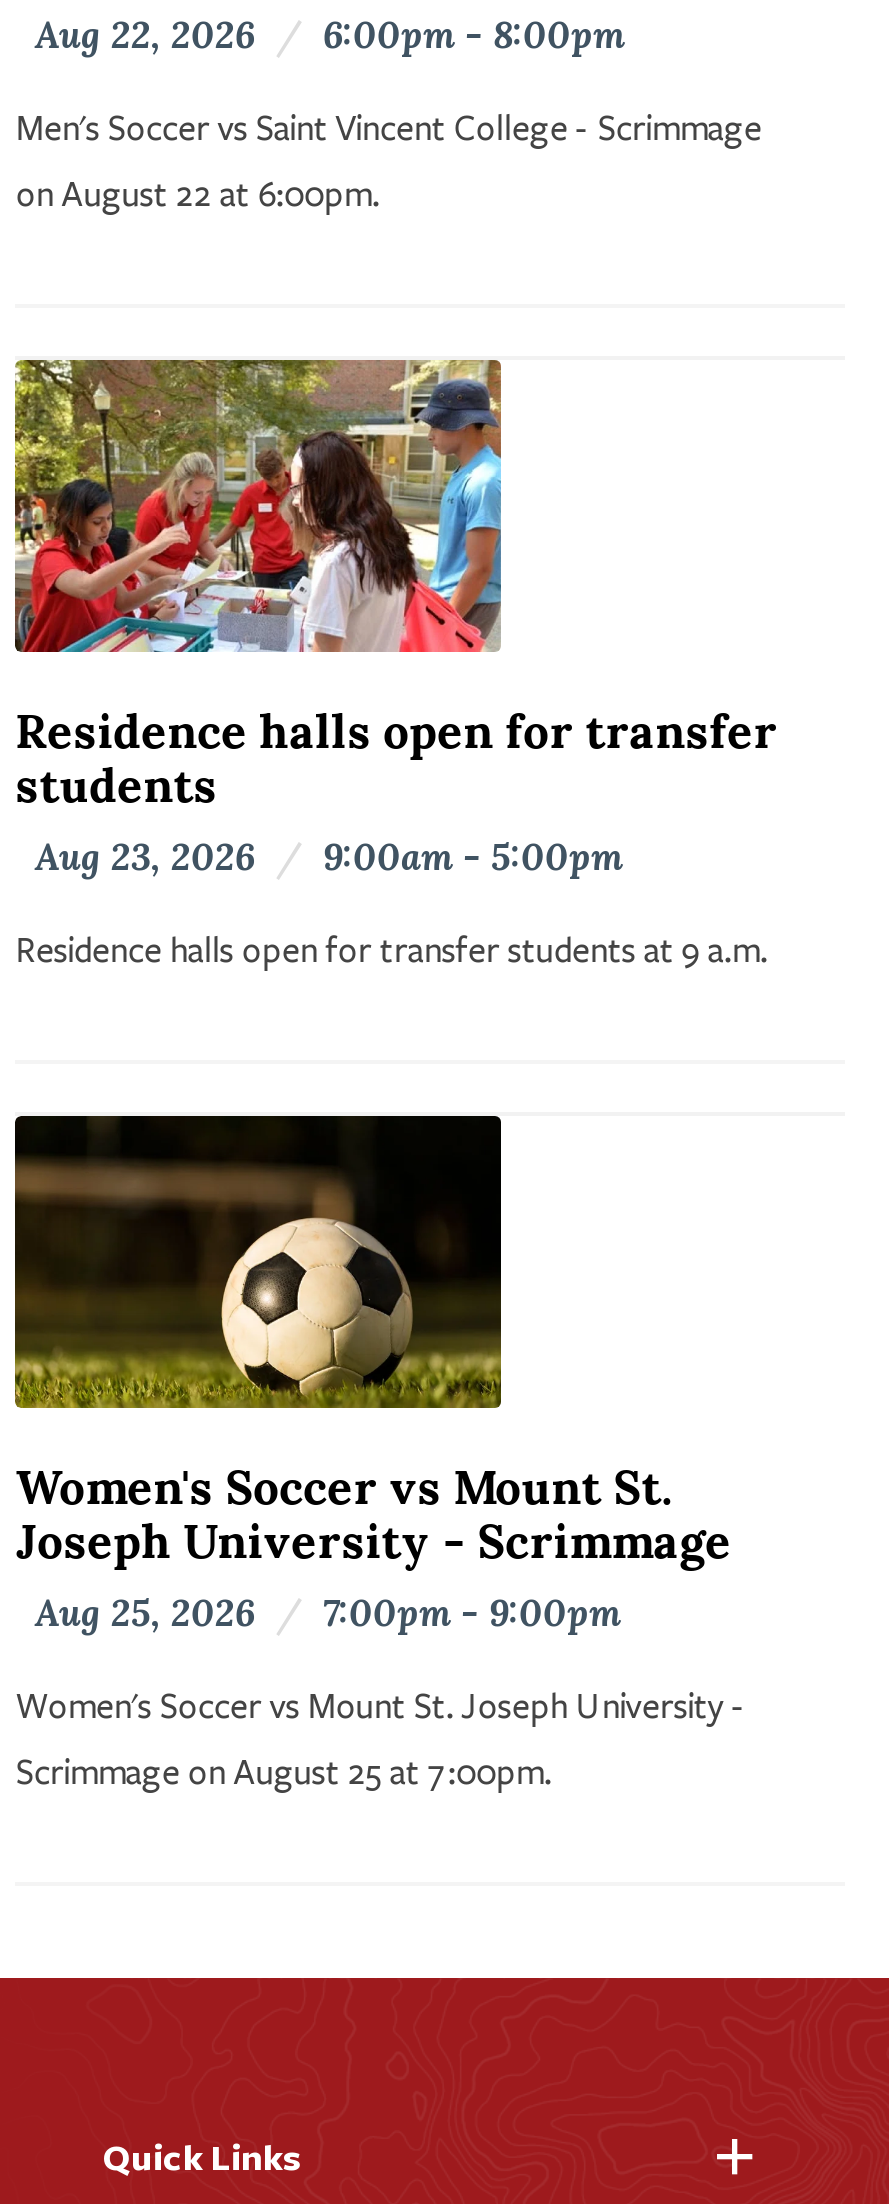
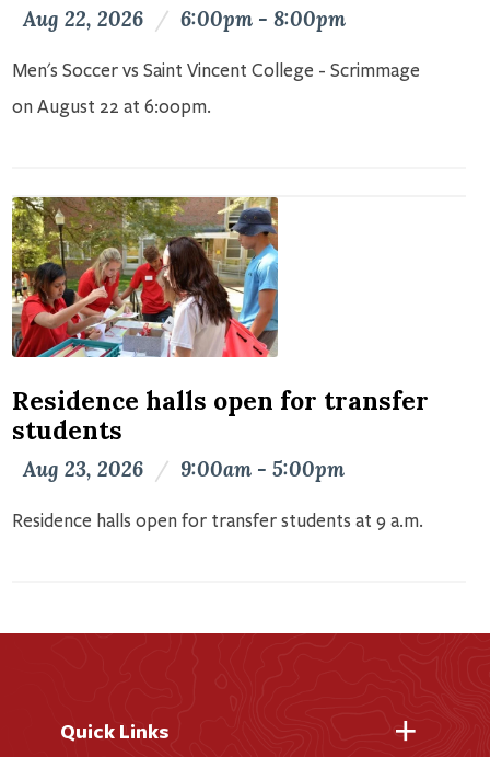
[13,1114,745,1794] [image] | Women's Soccer vs Mount St. | Joseph University - Scrimmage | Aug 25, 2026 / 7:00pm - 9:00pm | Women's Soccer vs Mount St. Joseph University - | Scrimmage on August 25 at 7:00pm. -> none

